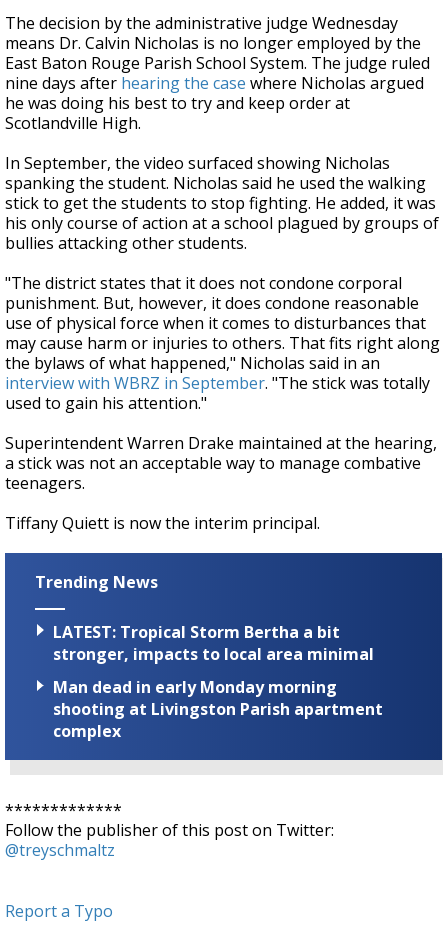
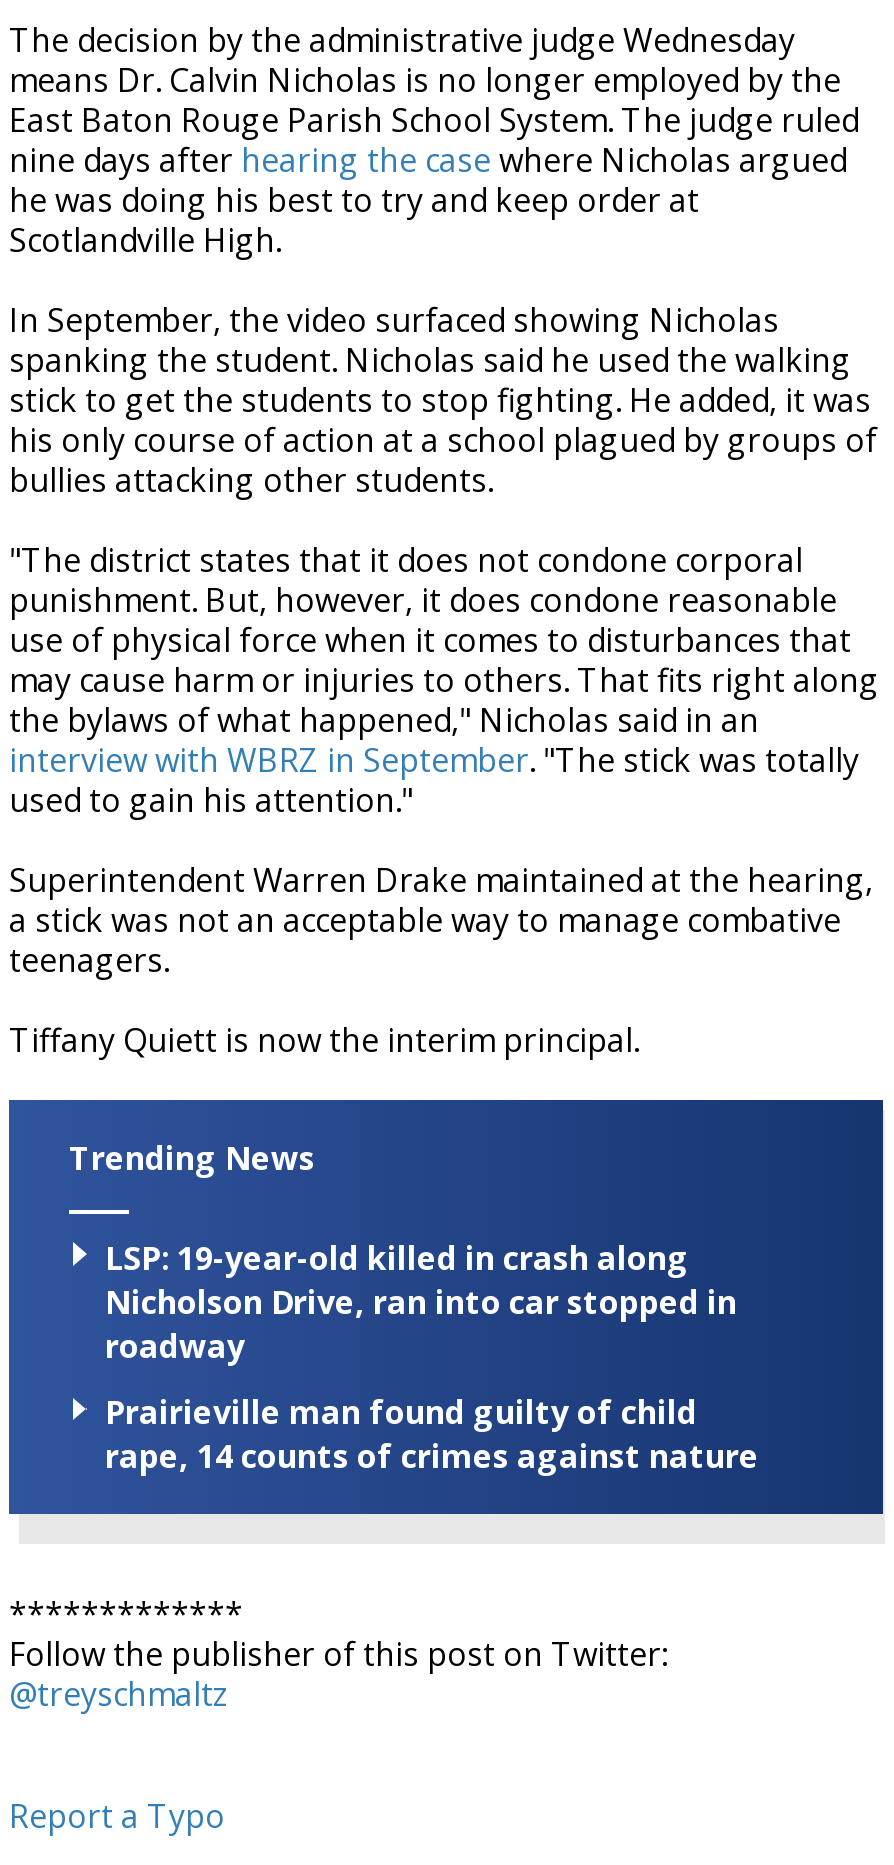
[53,621,374,665] LATEST: Tropical Storm Bertha a bit | stronger, impacts to local area minimal -> [105,1236,737,1368] LSP: 19-year-old killed in crash along | Nicholson Drive, ran into car stopped in | roadway
[53,676,383,742] Man dead in early Monday morning | shooting at Livingston Parish apartment | complex -> [105,1391,759,1479] Prairieville man found guilty of child | rape, 14 counts of crimes against nature

